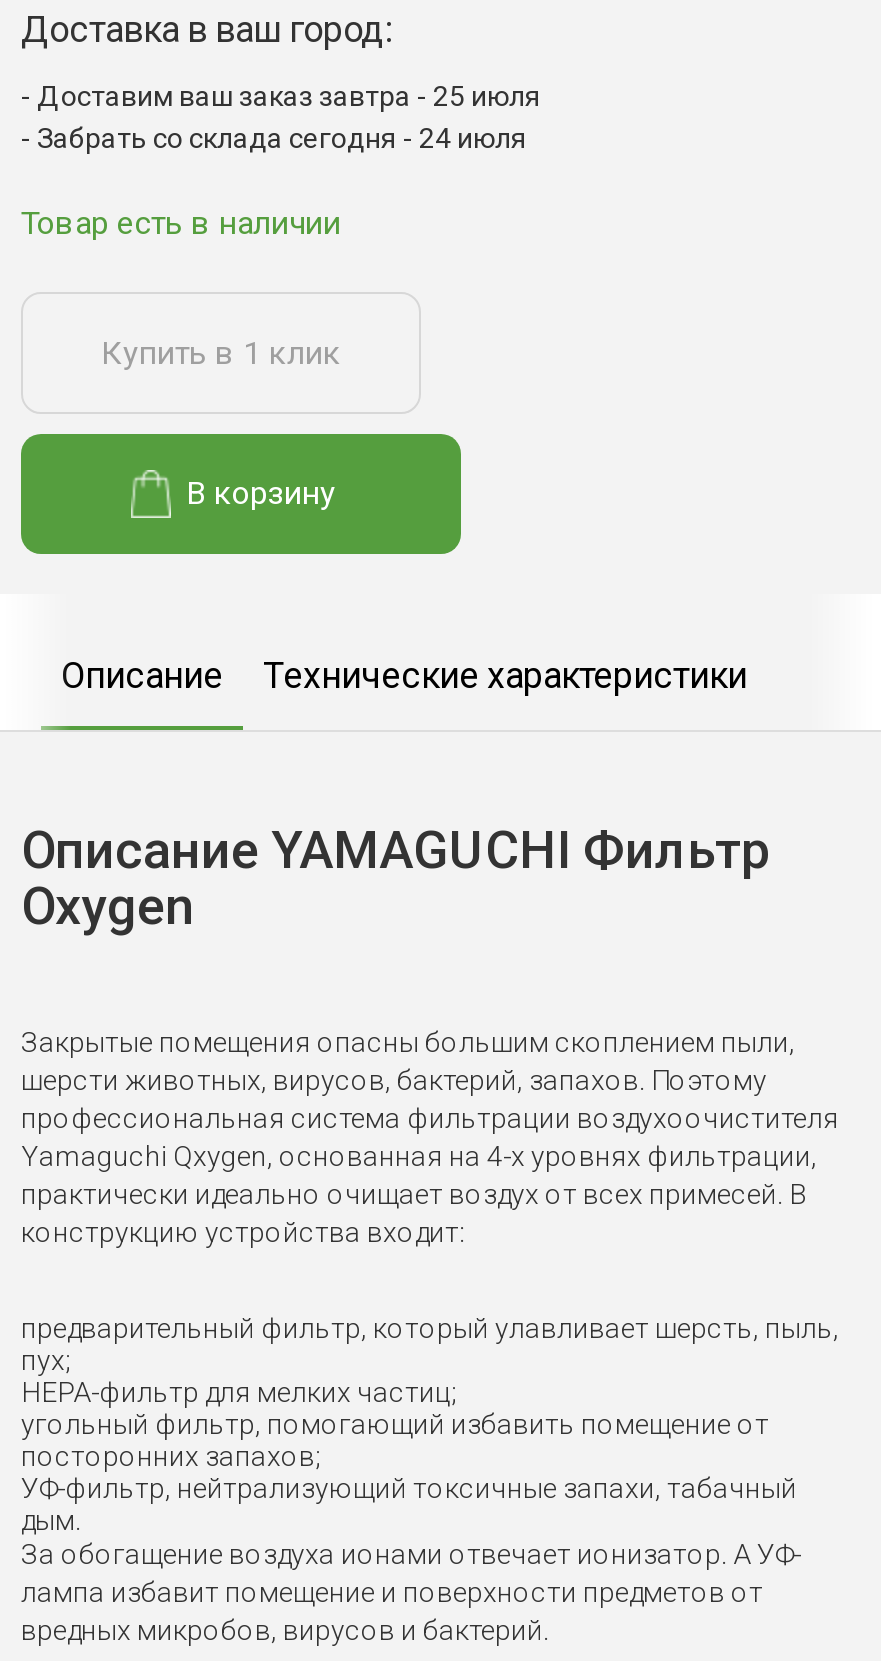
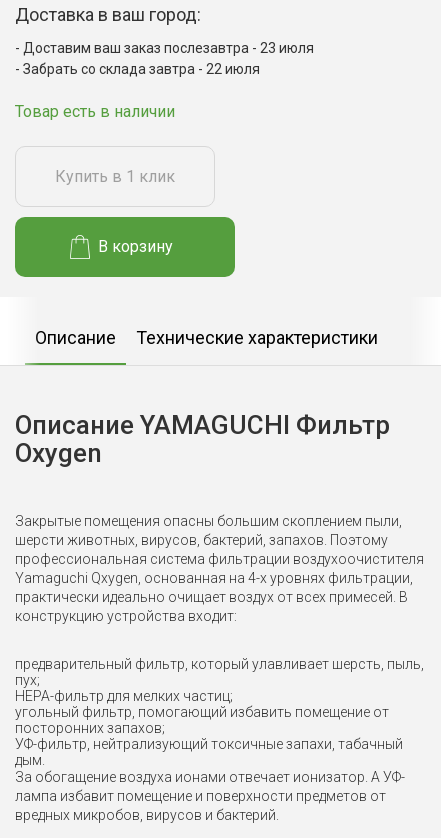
[37,81,541,113] Доставим ваш заказ завтра - 25 июля -> [23,40,314,56] Доставим ваш заказ послезавтра - 23 июля
[37,123,527,155] Забрать со склада сегодня - 24 июля -> [23,61,260,77] Забрать со склада завтра - 22 июля

